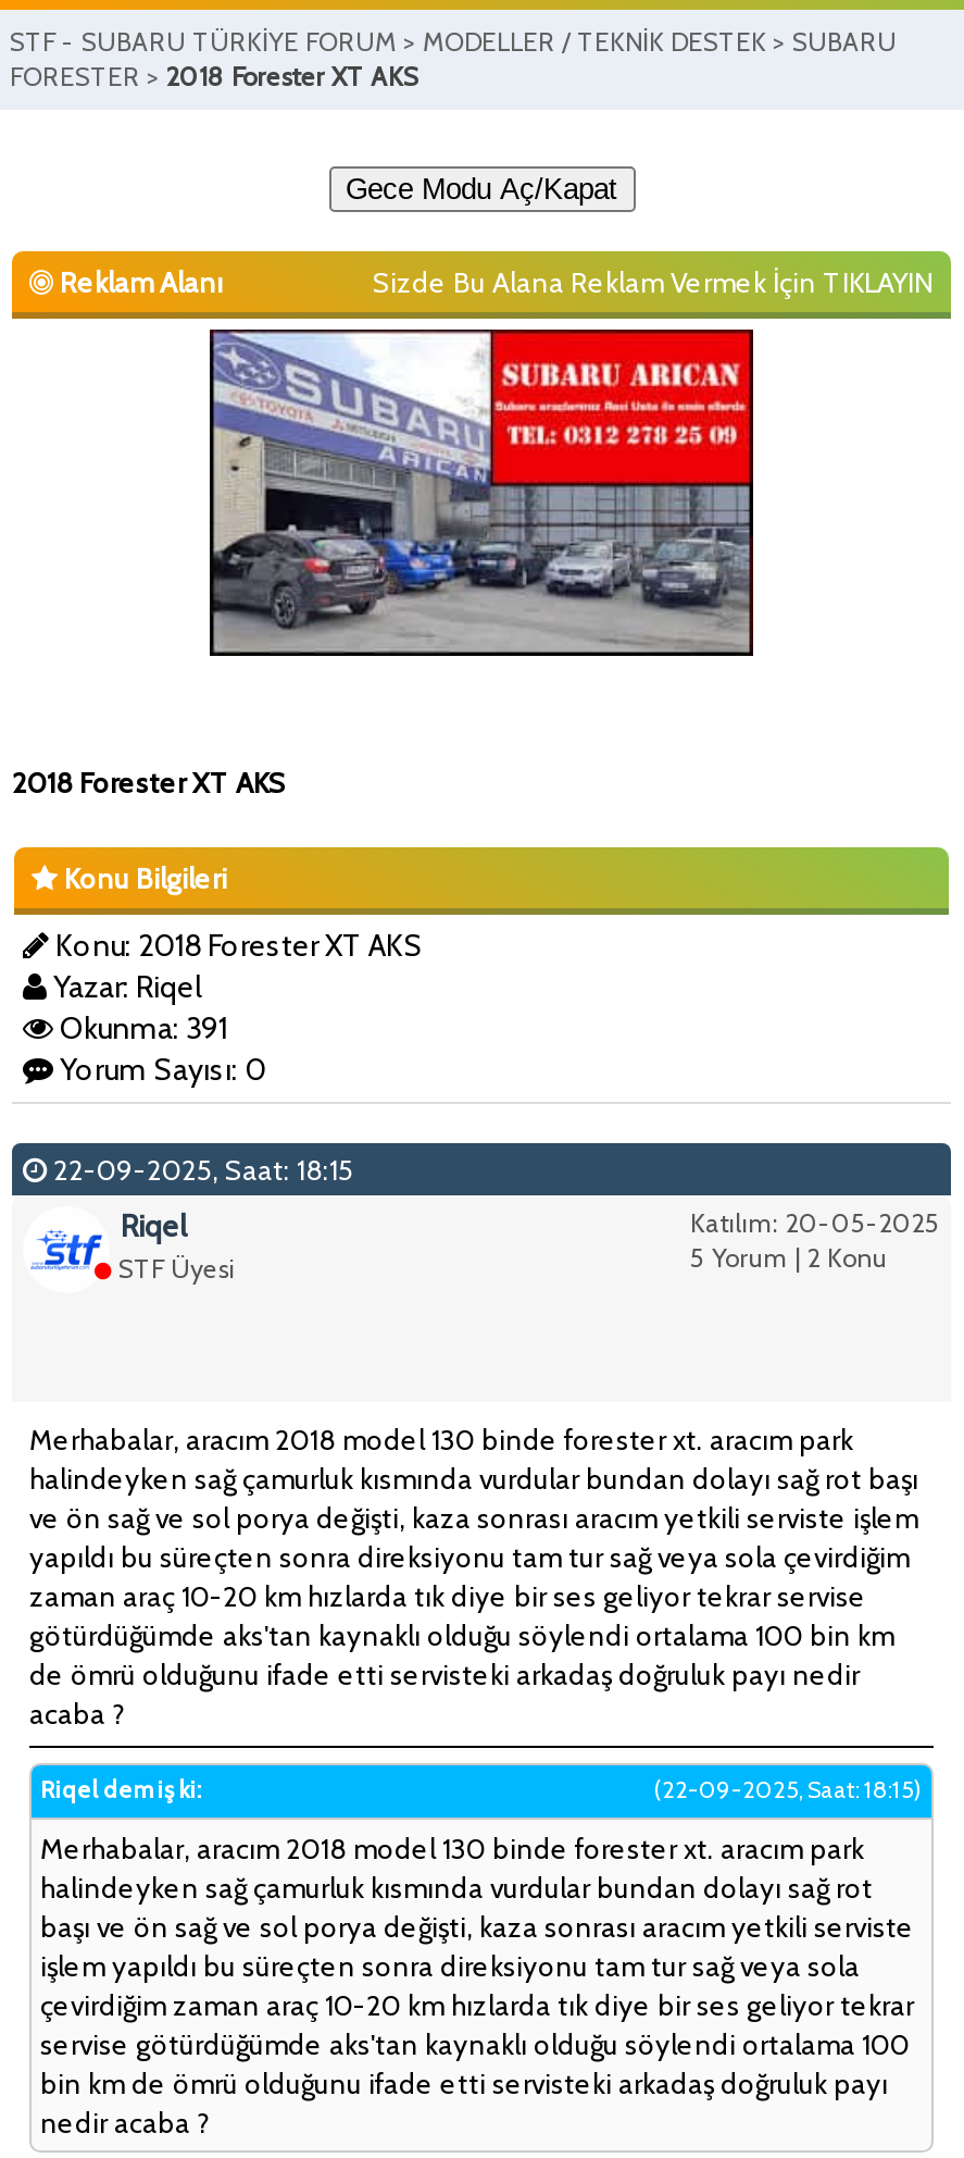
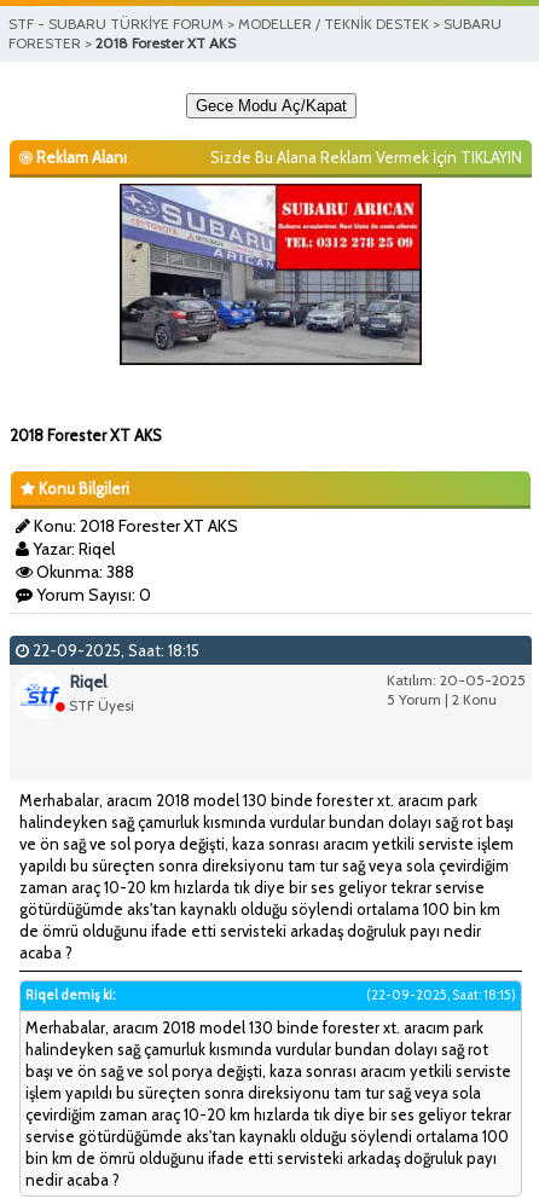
[53,1008,227,1047] Okunma: 391 -> [33,560,134,582] Okunma: 388

